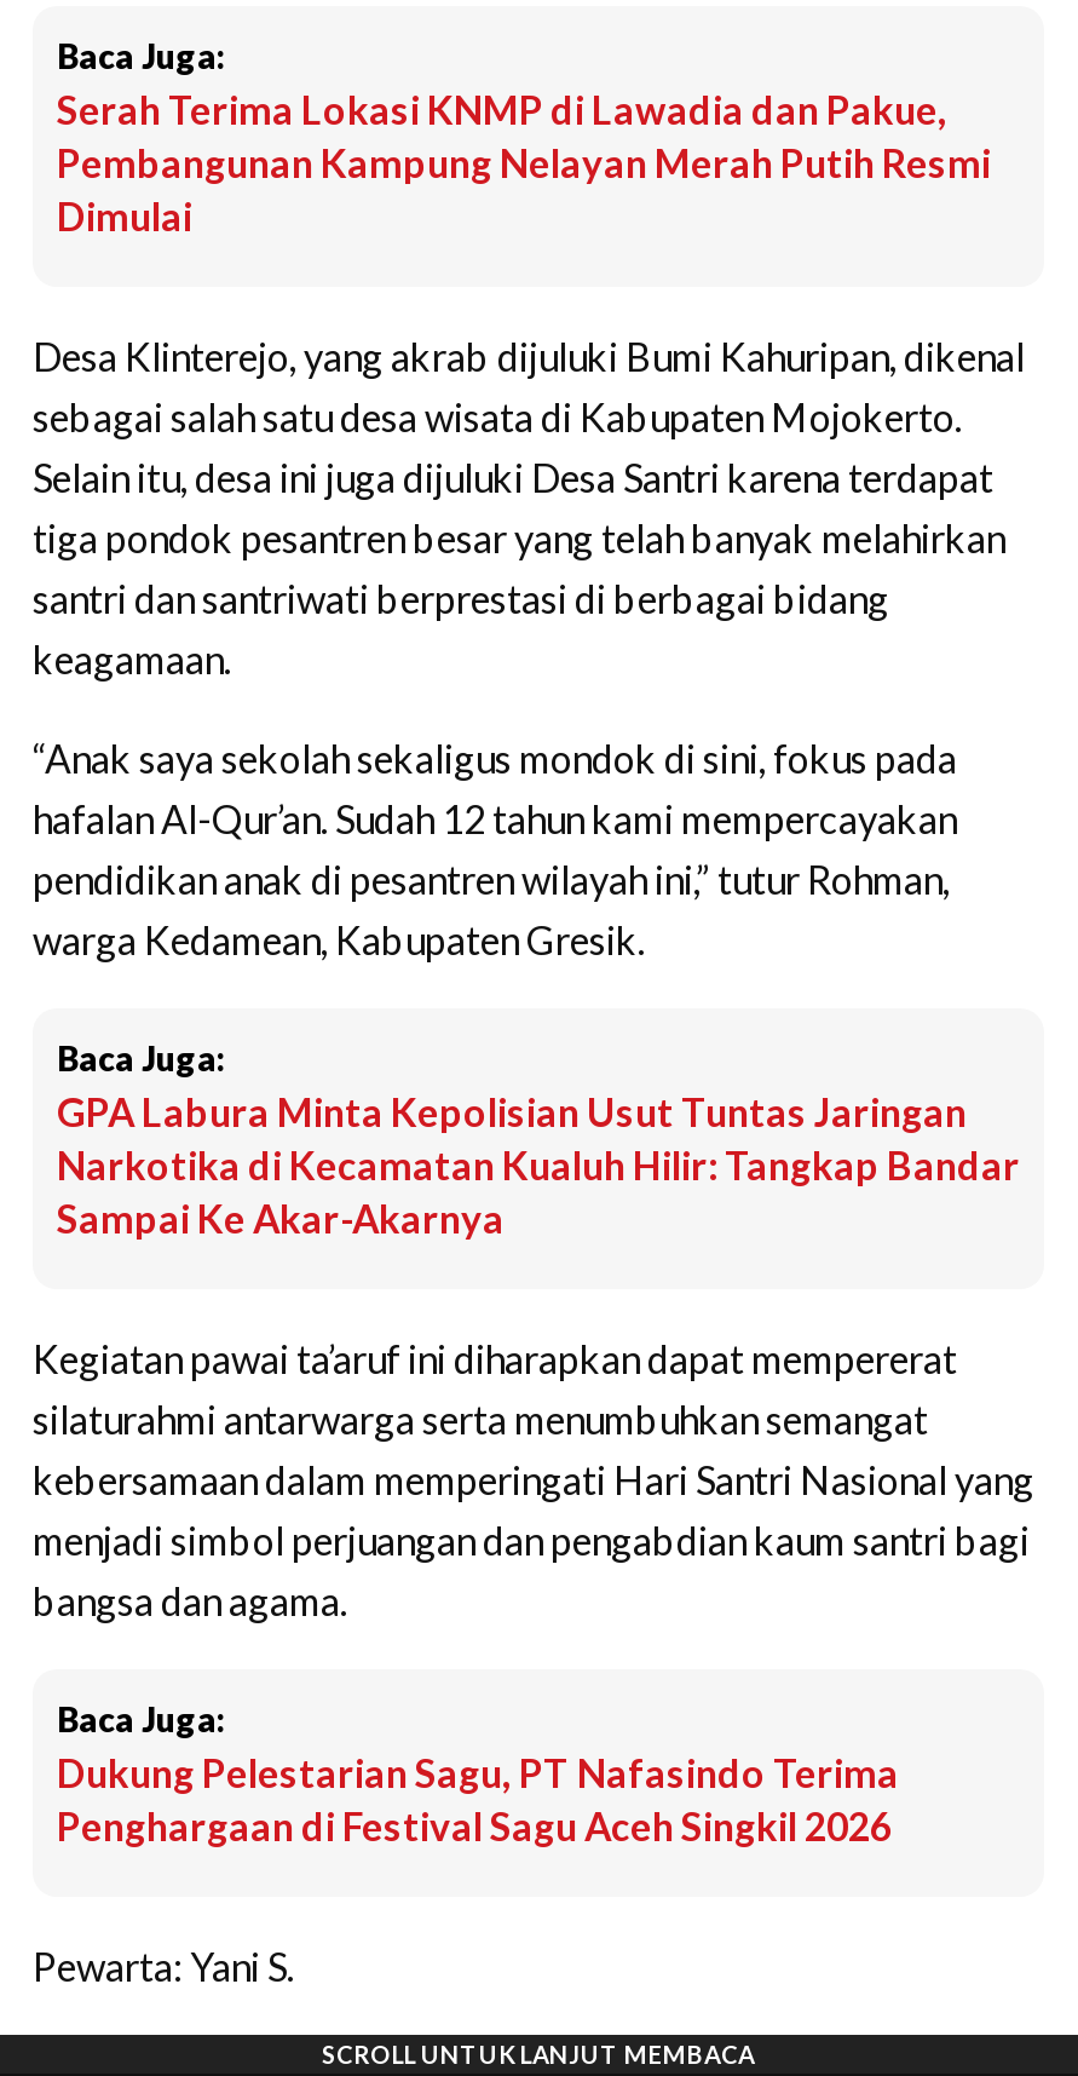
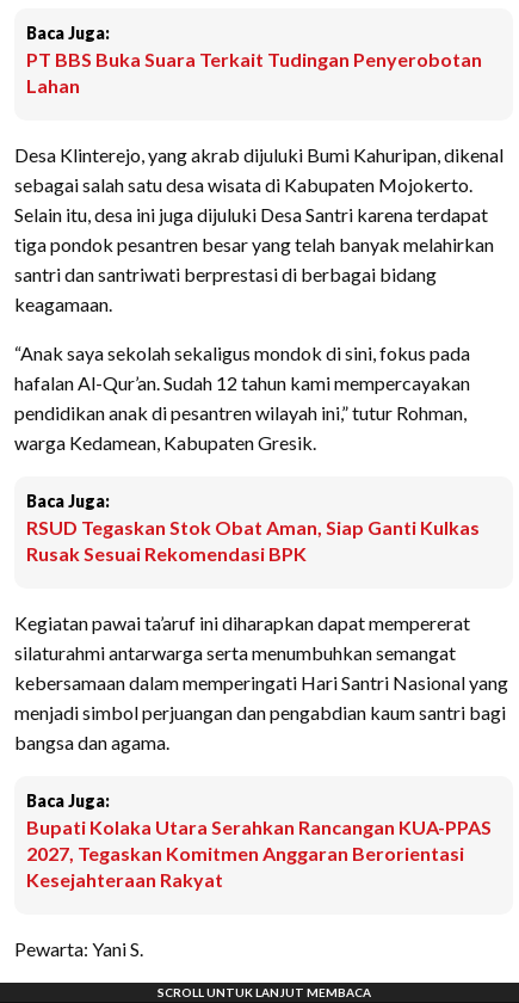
[57,87,991,239] Serah Terima Lokasi KNMP di Lawadia dan Pakue, | Pembangunan Kampung Nelayan Merah Putih Resmi | Dimulai -> [26,48,482,97] PT BBS Buka Suara Terkait Tudingan Penyerobotan | Lahan
[57,1089,1020,1242] GPA Labura Minta Kepolisian Usut Tuntas Jaringan | Narkotika di Kecamatan Kualuh Hilir: Tangkap Bandar | Sampai Ke Akar-Akarnya -> [26,516,480,565] RSUD Tegaskan Stok Obat Aman, Siap Ganti Kulkas | Rusak Sesuai Rekomendasi BPK
moved [33,1336,1034,1740] -> [14,612,508,811]: Kegiatan pawai ta’aruf ini diharapkan dapat mempererat | silaturahmi antarwarga serta menumbuhkan semangat | kebersamaan dalam memperingati Hari Santri Nasional yang | menjadi simbol perjuangan dan pengabdian kaum santri bagi | bangsa dan agama. | Baca Juga:
[57,1750,899,1849] Dukung Pelestarian Sagu, PT Nafasindo Terima | Penghargaan di Festival Sagu Aceh Singkil 2026 -> [26,816,492,891] Bupati Kolaka Utara Serahkan Rancangan KUA-PPAS | 2027, Tegaskan Komitmen Anggaran Berorientasi | Kesejahteraan Rakyat

